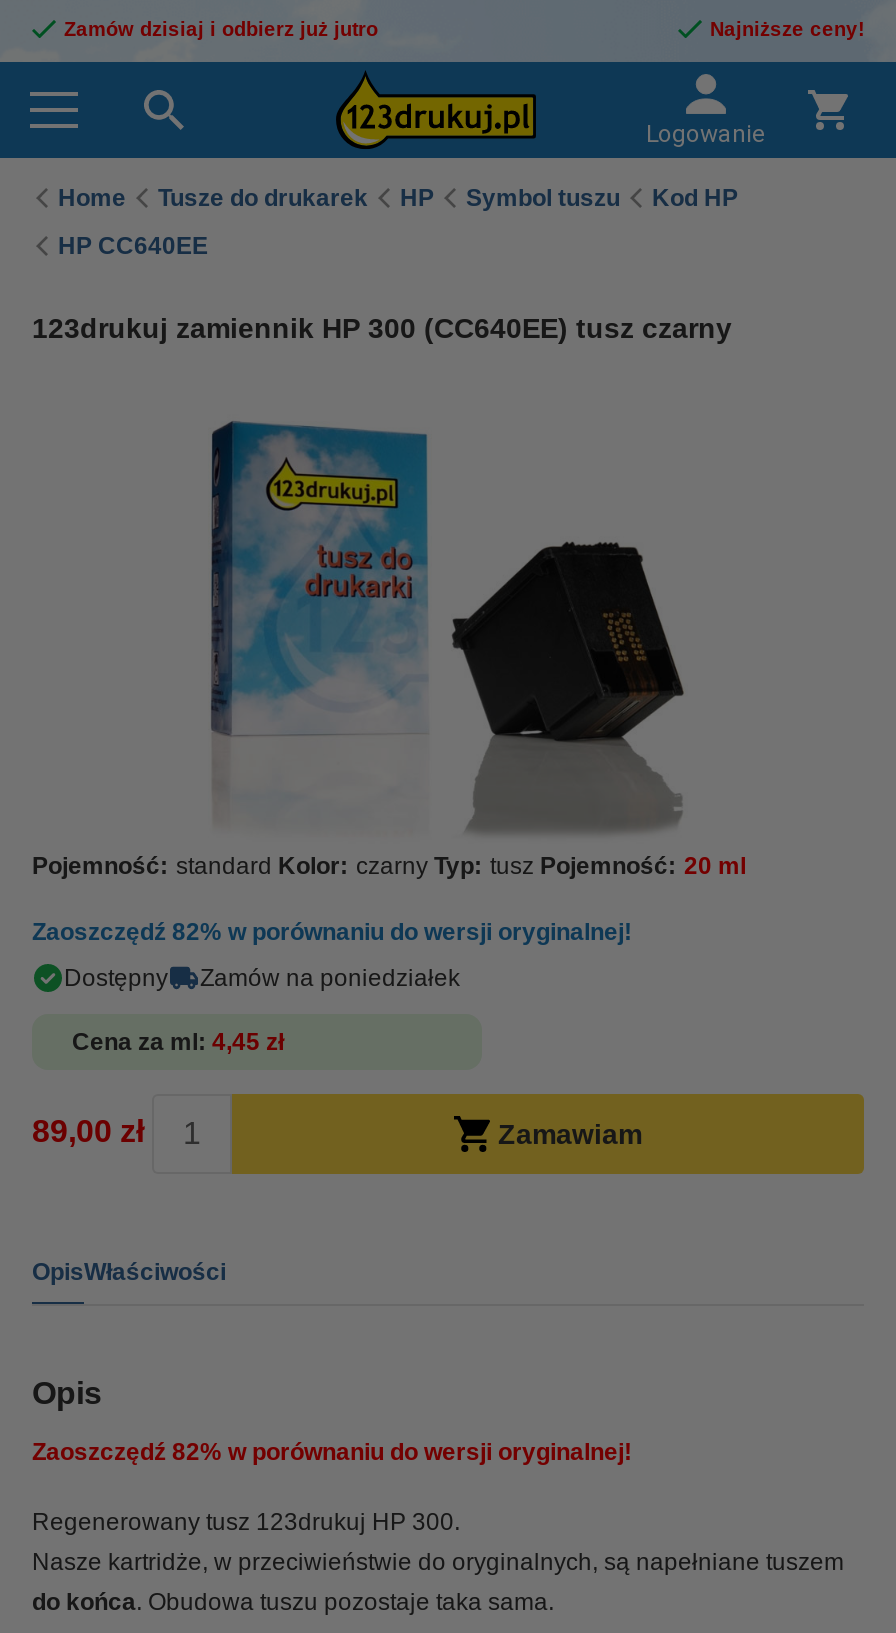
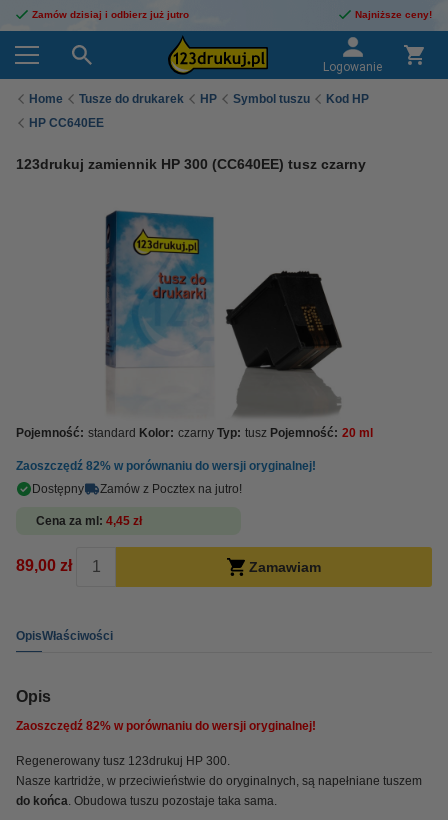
[200,964,460,992] Zamów na poniedziałek -> [100,482,242,496] Zamów z Pocztex na jutro!

